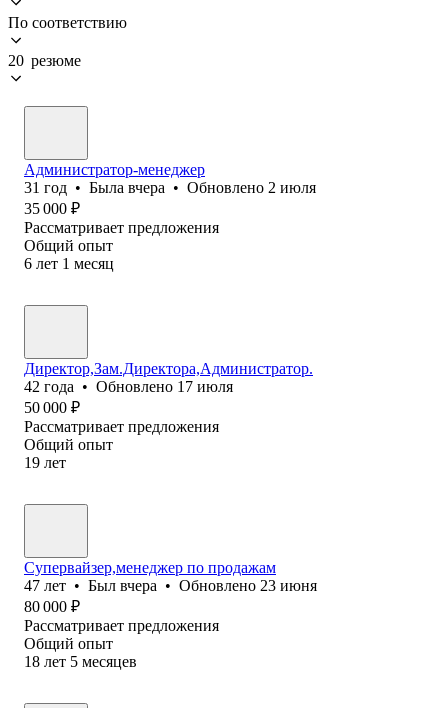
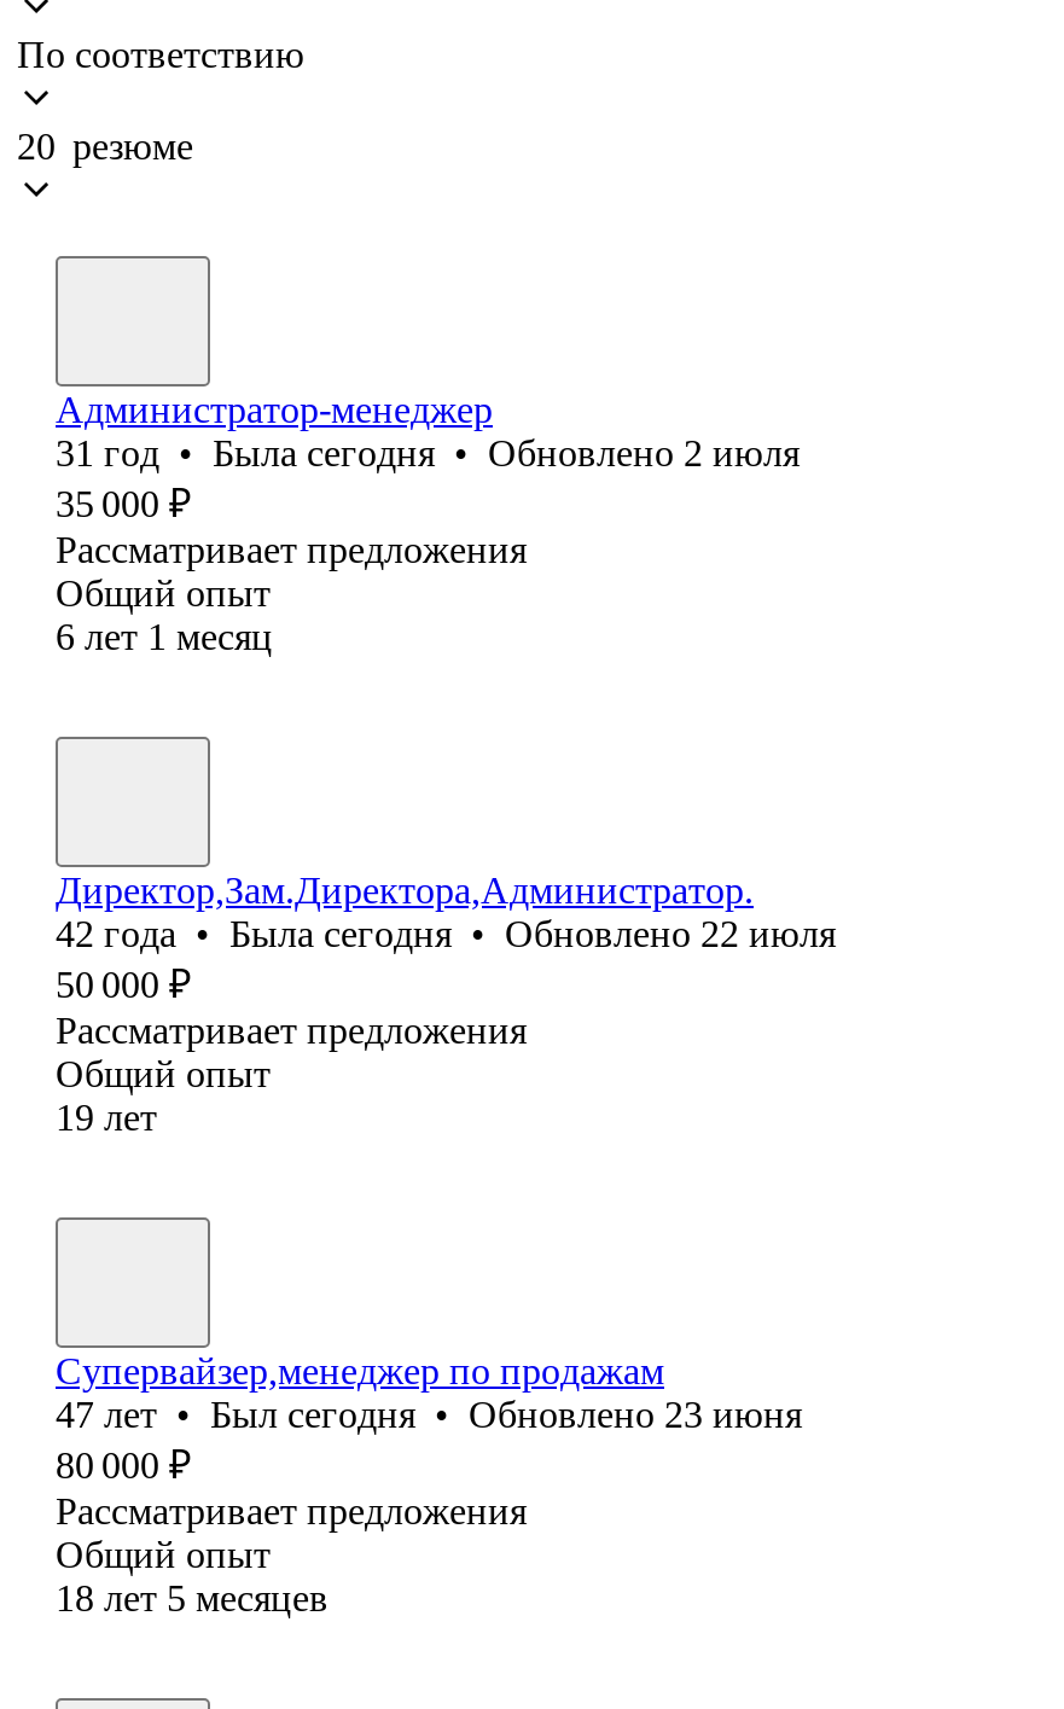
[24,179,316,196] 31 год • Была вчера • Обновлено 2 июля -> [56,432,800,473] 31 год • Была сегодня • Обновлено 2 июля
[24,378,233,395] 42 года • Обновлено 17 июля -> [56,913,836,954] 42 года • Была сегодня • Обновлено 22 июля
[24,577,317,594] 47 лет • Был вчера • Обновлено 23 июня -> [56,1394,802,1435] 47 лет • Был сегодня • Обновлено 23 июня

